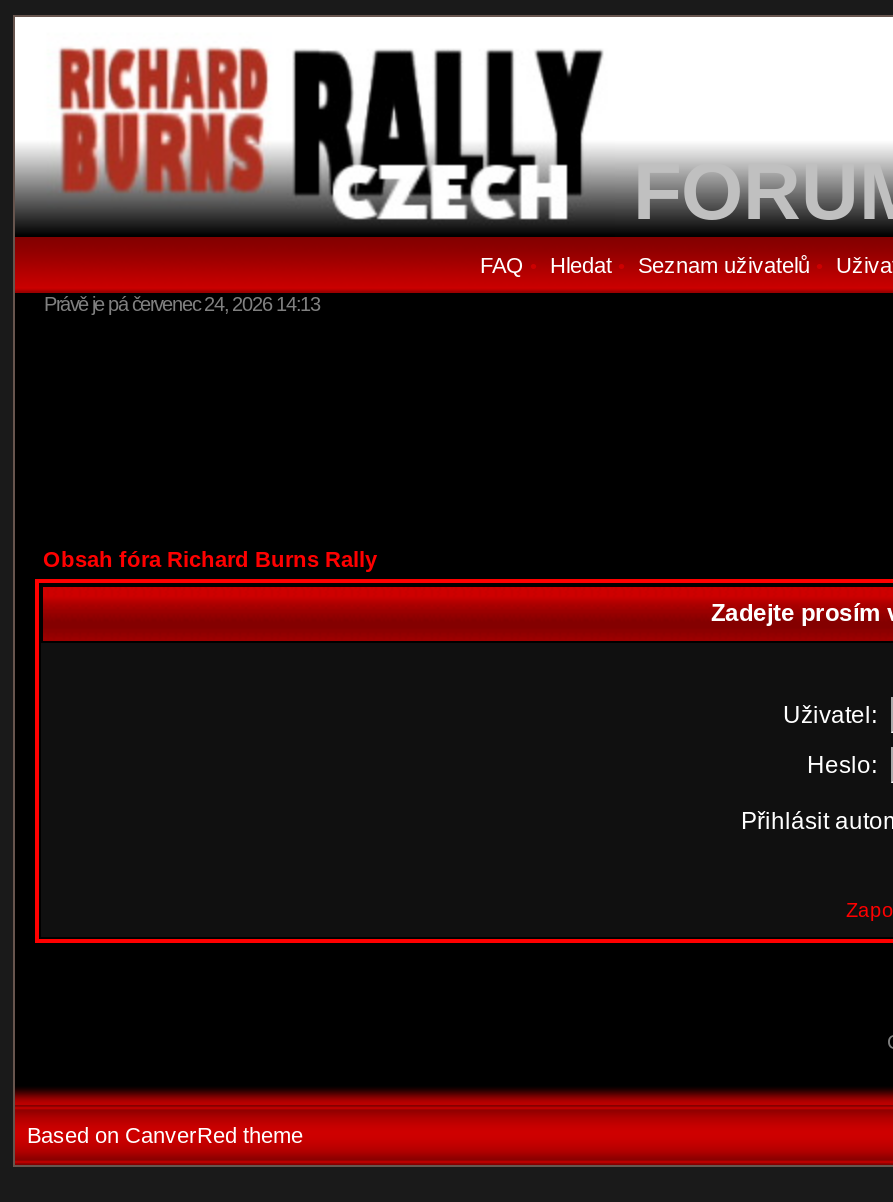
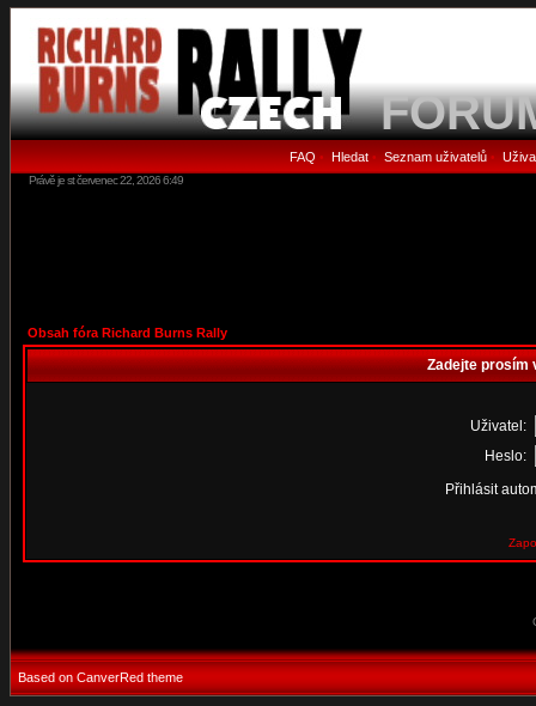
[44,293,320,315] Právě je pá červenec 24, 2026 14:13 -> [28,174,182,187] Právě je st červenec 22, 2026 6:49

